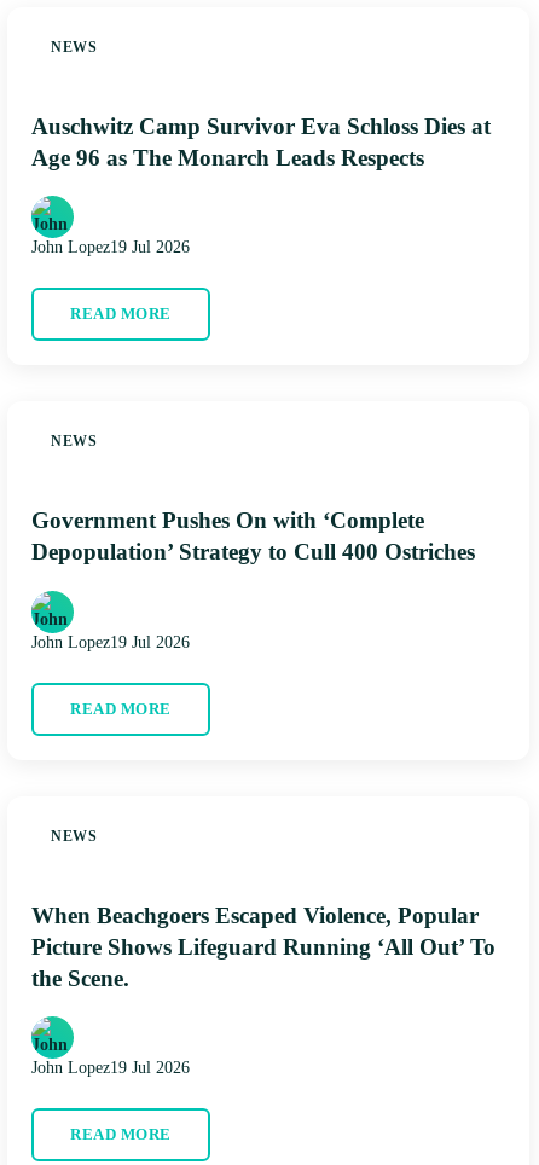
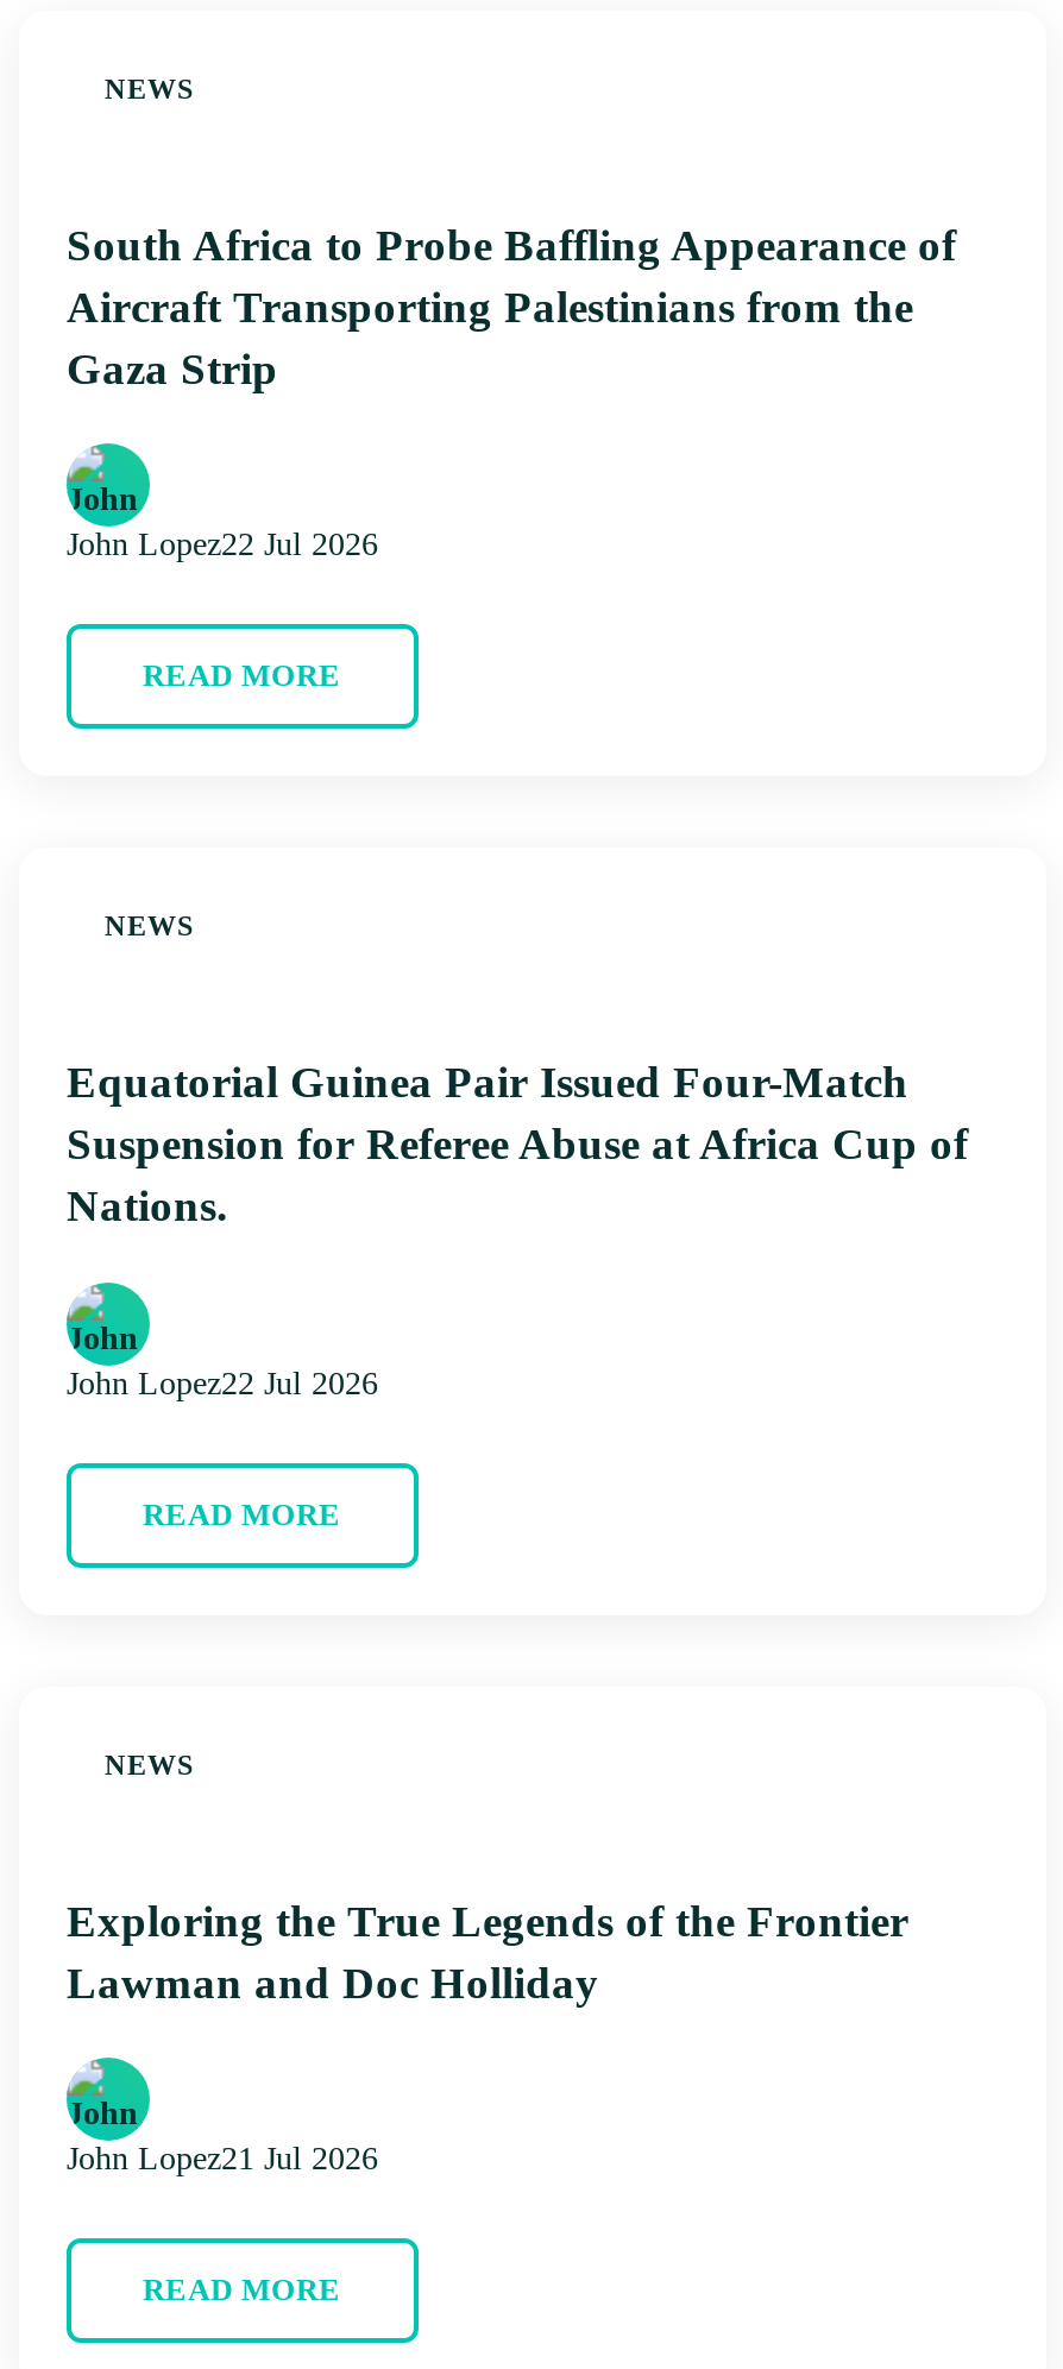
[31,113,491,170] Auschwitz Camp Survivor Eva Schloss Dies at | Age 96 as The Monarch Leads Respects -> [67,219,956,393] South Africa to Probe Baffling Appearance of | Aircraft Transporting Palestinians from the | Gaza Strip
[31,239,190,257] John Lopez19 Jul 2026 -> [67,528,378,563] John Lopez22 Jul 2026
[31,508,475,565] Government Pushes On with ‘Complete | Depopulation’ Strategy to Cull 400 Ostriches -> [67,1057,968,1231] Equatorial Guinea Pair Issued Four-Match | Suspension for Referee Abuse at Africa Cup of | Nations.
[31,633,190,651] John Lopez19 Jul 2026 -> [67,1366,378,1401] John Lopez22 Jul 2026
moved [51,700,171,845] -> [105,1496,341,1782]: READ MORE | NEWS
[31,902,495,990] When Beachgoers Escaped Violence, Popular | Picture Shows Lifeguard Running ‘All Out’ To | the Scene. -> [67,1895,908,2007] Exploring the True Legends of the Frontier | Lawman and Doc Holliday
[31,1059,190,1077] John Lopez19 Jul 2026 -> [67,2141,378,2177] John Lopez21 Jul 2026

